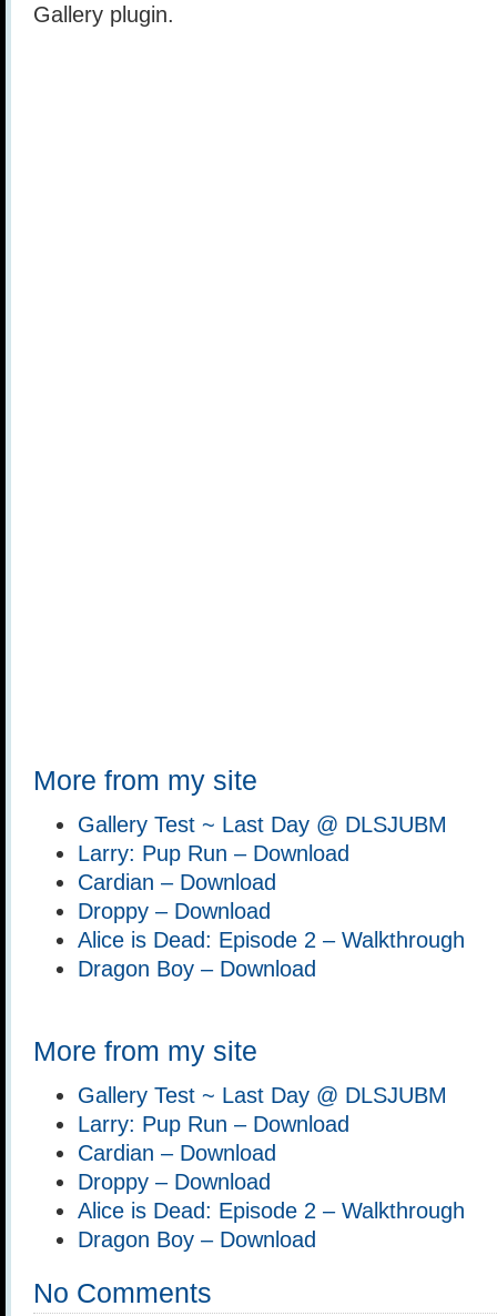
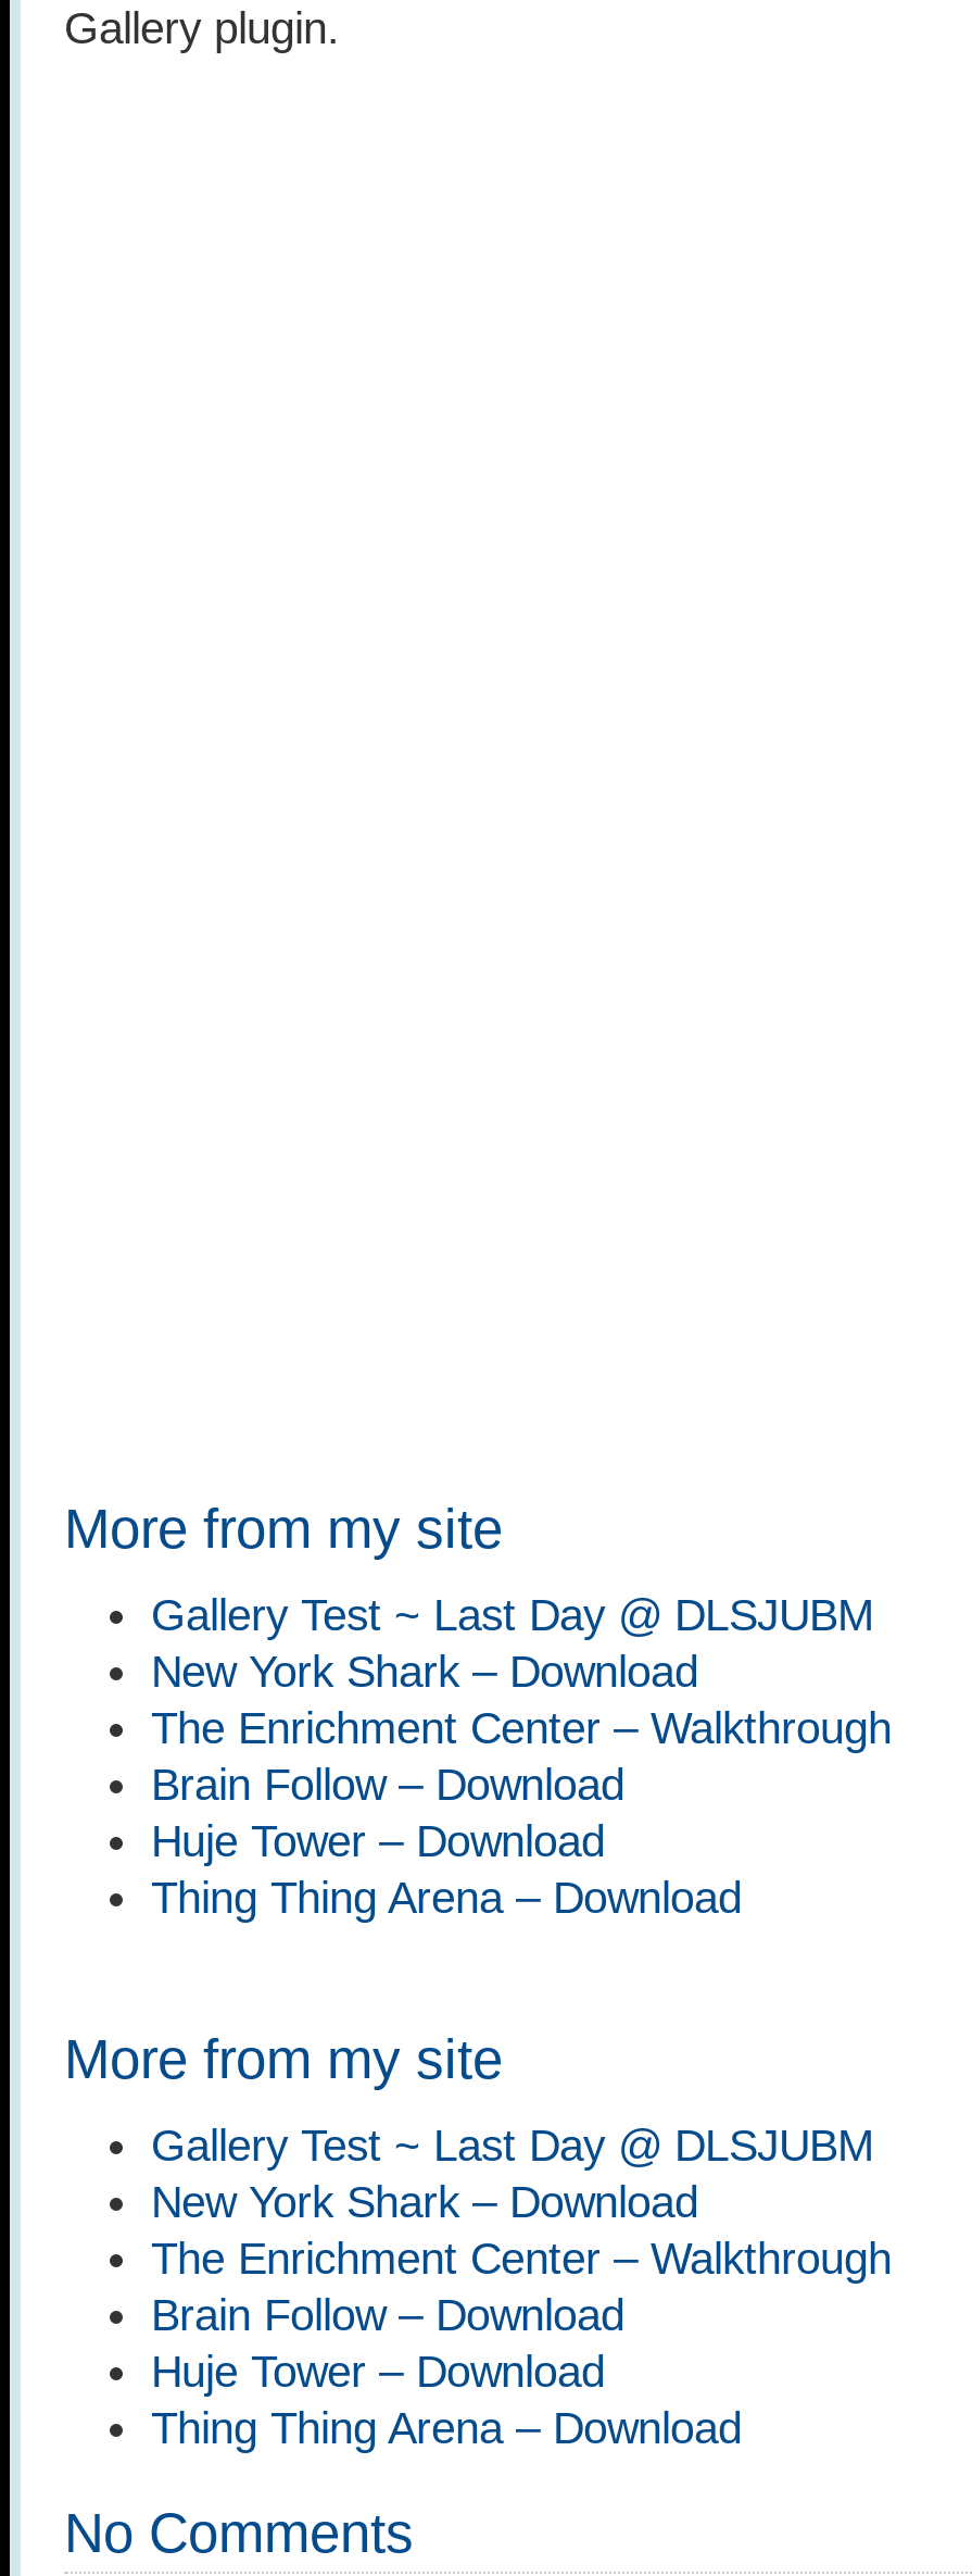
[78,841,465,980] Larry: Pup Run – Download | Cardian – Download | Droppy – Download | Alice is Dead: Episode 2 – Walkthrough | Dragon Boy – Download -> [151,1647,892,1921] New York Shark – Download | The Enrichment Center – Walkthrough | Brain Follow – Download | Huje Tower – Download | Thing Thing Arena – Download
[78,1112,465,1251] Larry: Pup Run – Download | Cardian – Download | Droppy – Download | Alice is Dead: Episode 2 – Walkthrough | Dragon Boy – Download -> [151,2178,892,2452] New York Shark – Download | The Enrichment Center – Walkthrough | Brain Follow – Download | Huje Tower – Download | Thing Thing Arena – Download

